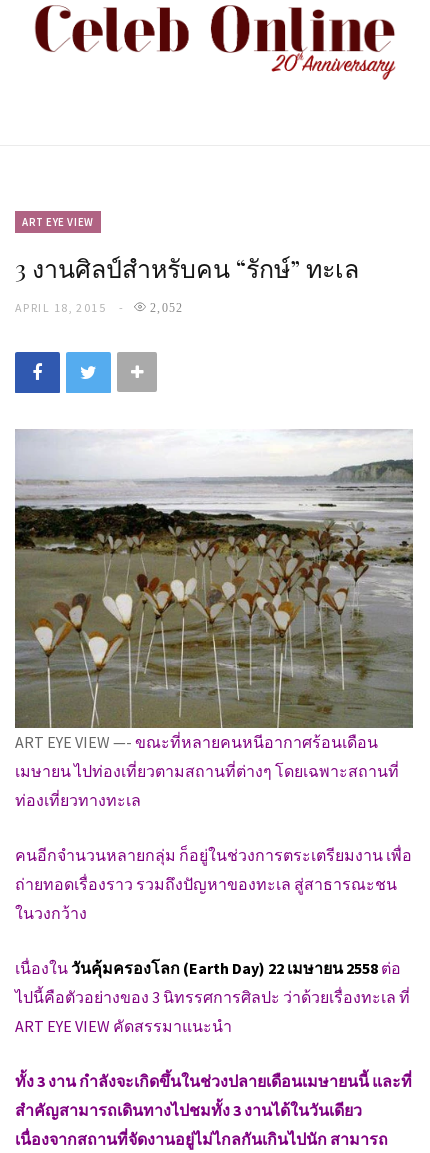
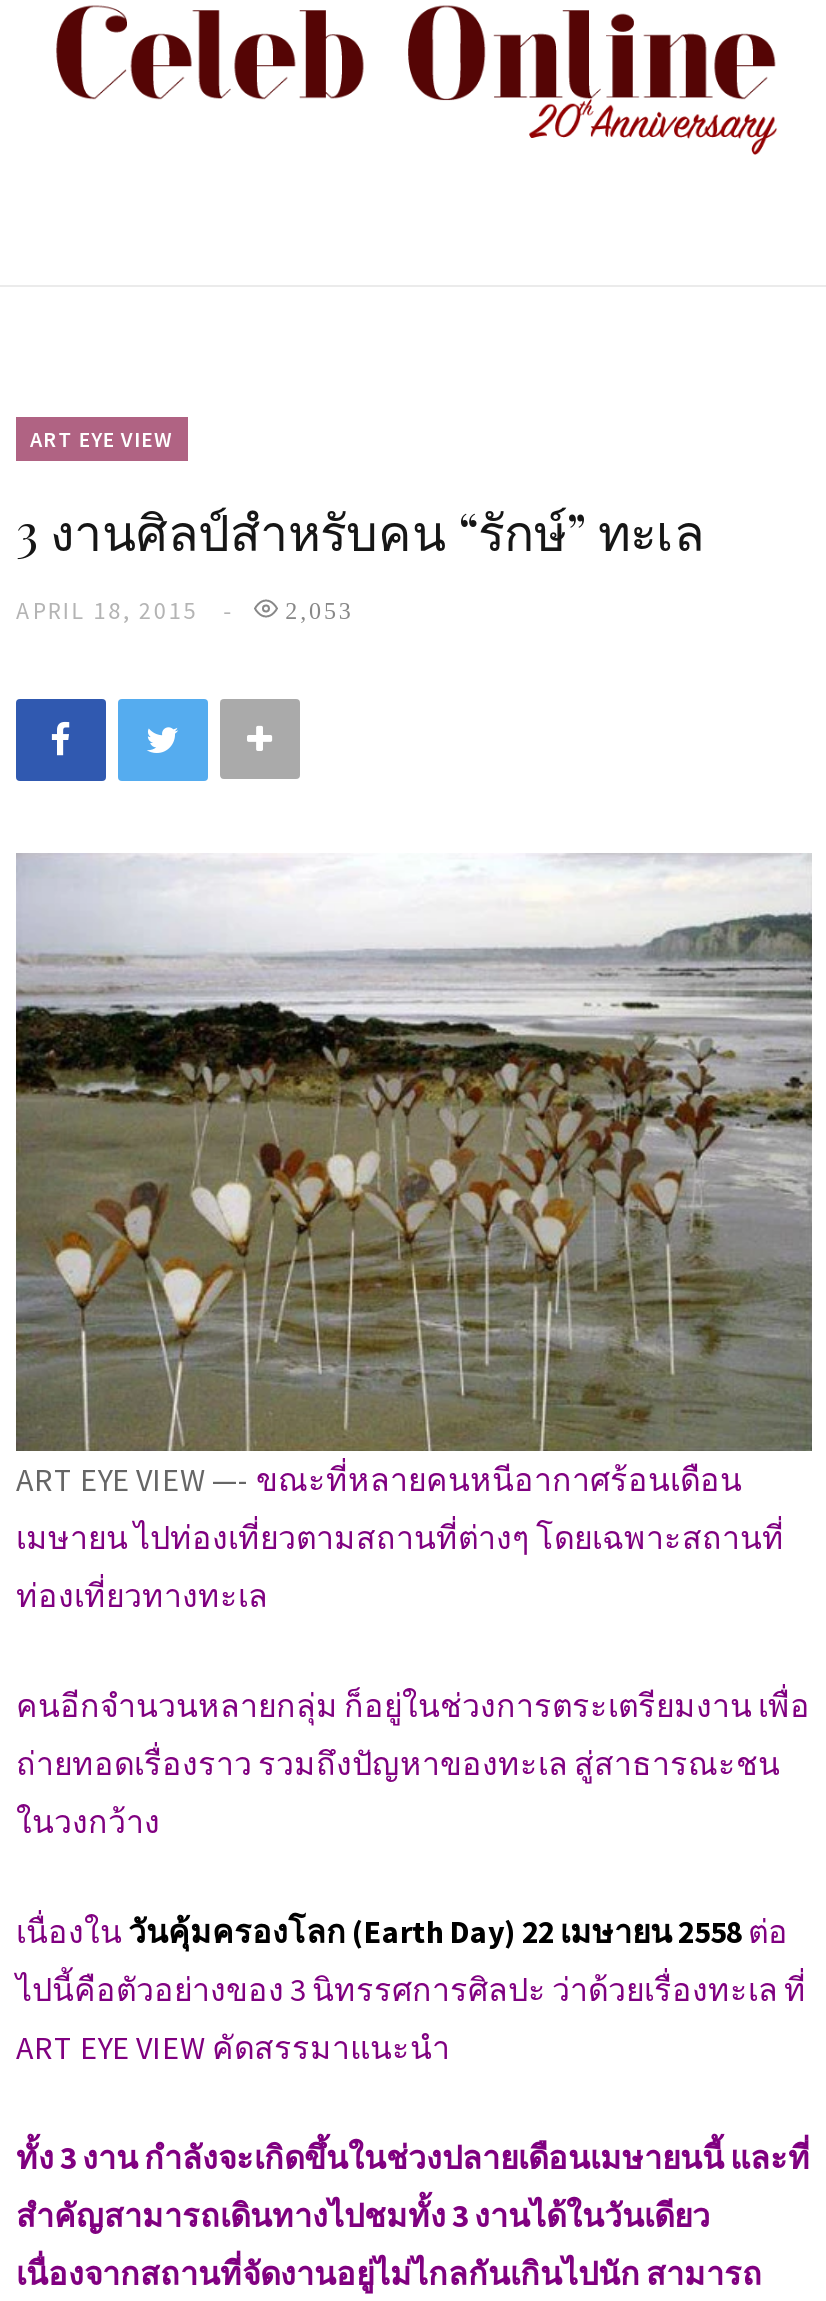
[150,300,184,314] 2,052 -> [285,596,354,624] 2,053

